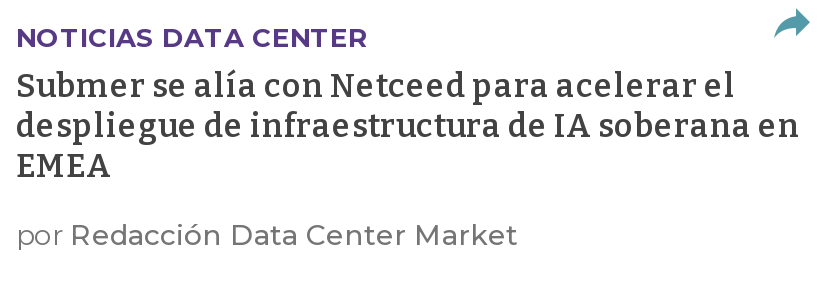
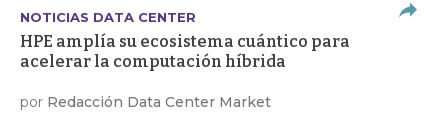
[16,67,800,185] Submer se alía con Netceed para acelerar el | despliegue de infraestructura de IA soberana en | EMEA -> [20,32,350,71] HPE amplía su ecosistema cuántico para | acelerar la computación híbrida

